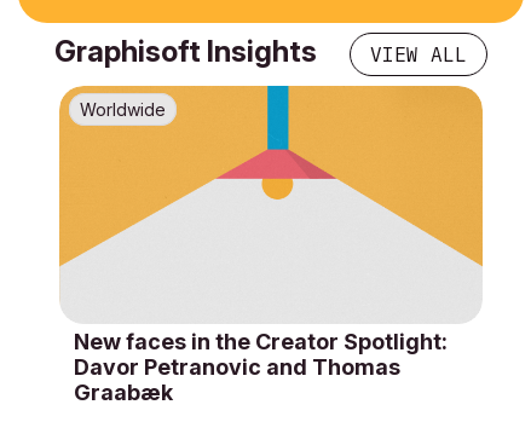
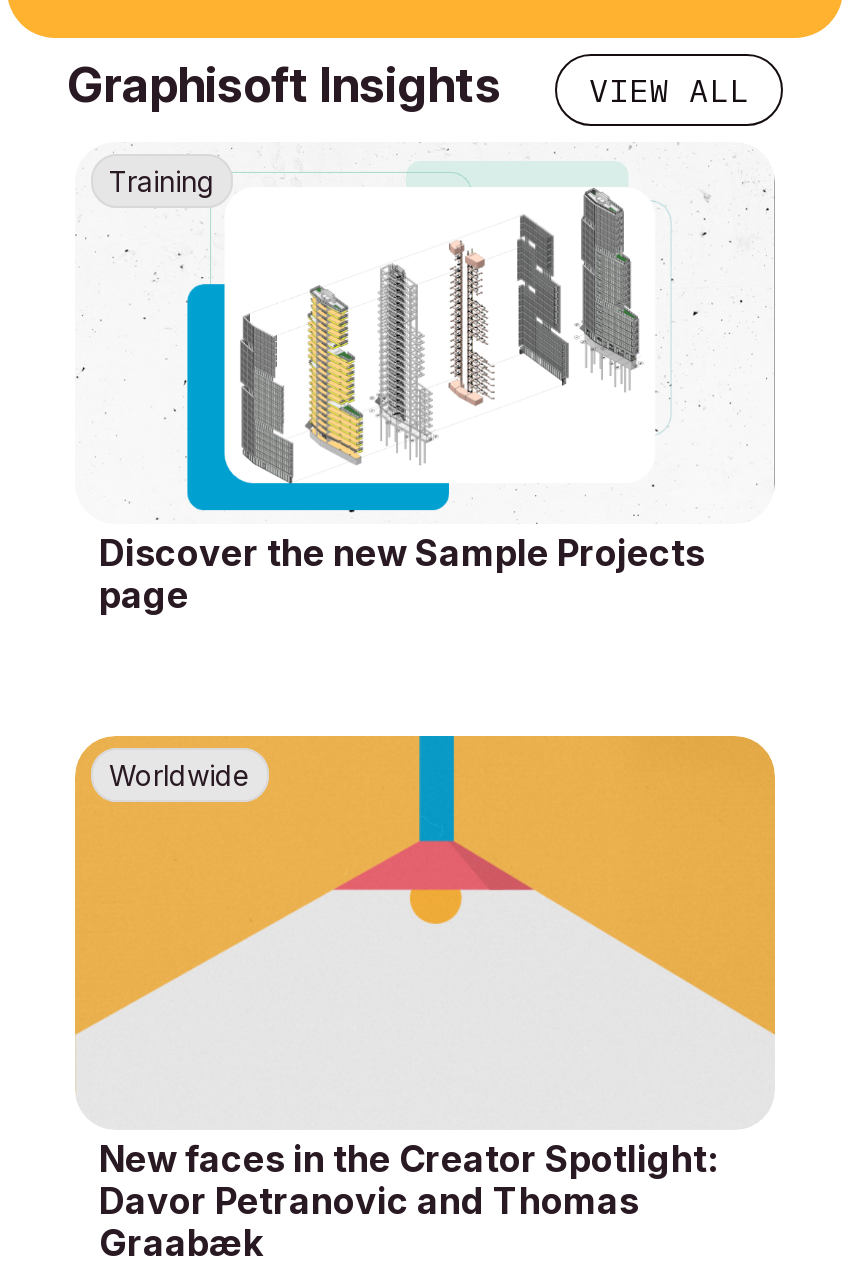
none -> [75,142,775,530] [image] | Training
none -> [99,532,705,616] Discover the new Sample Projects | page

